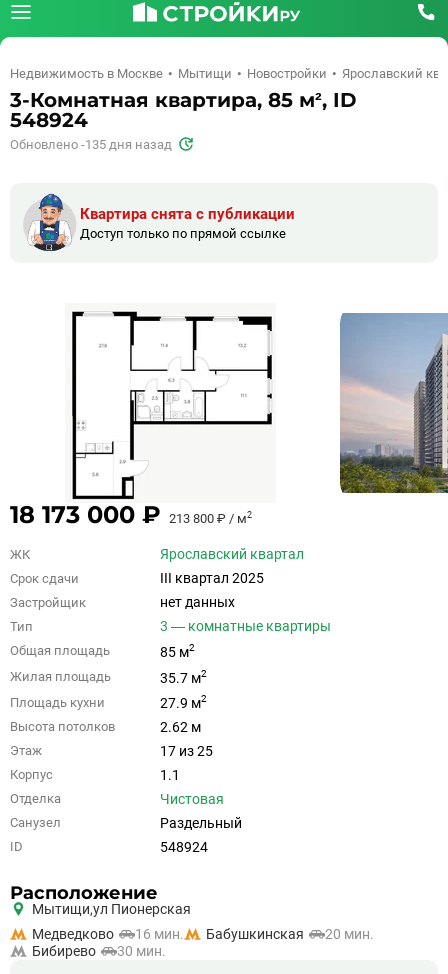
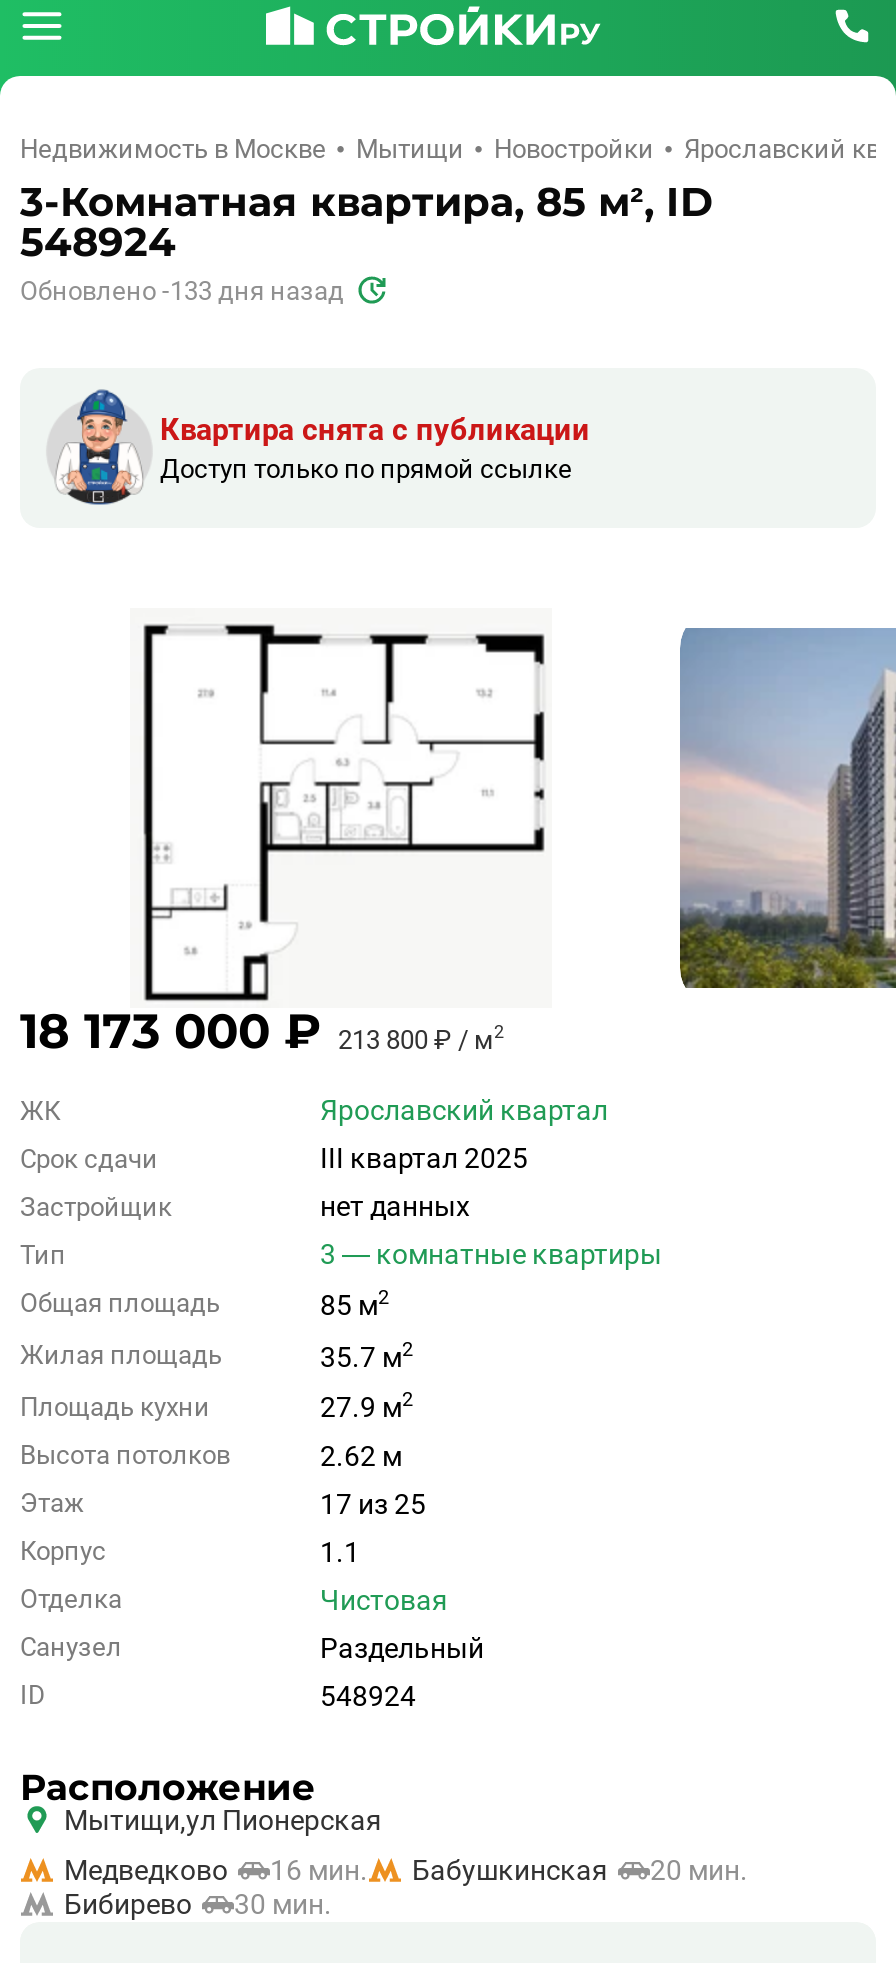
[10,136,172,151] Обновлено -135 дня назад -> [20,275,344,305] Обновлено -133 дня назад

